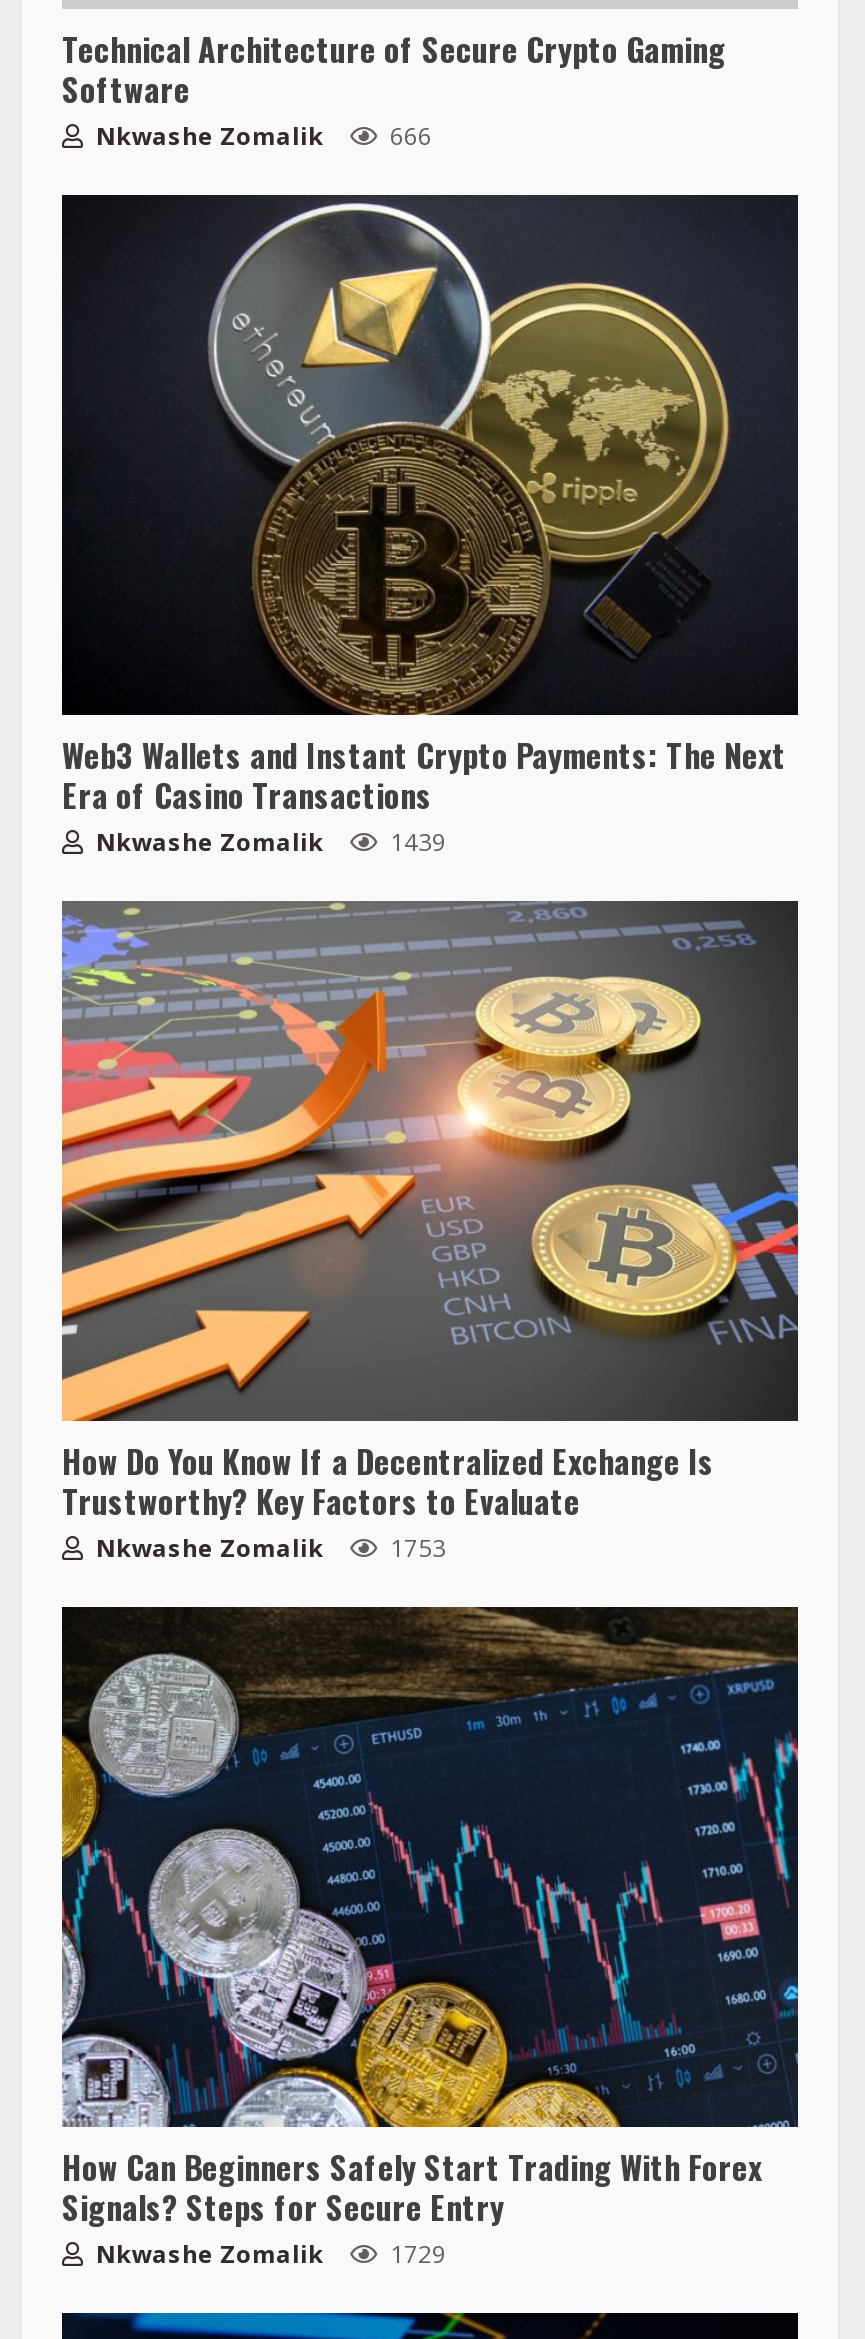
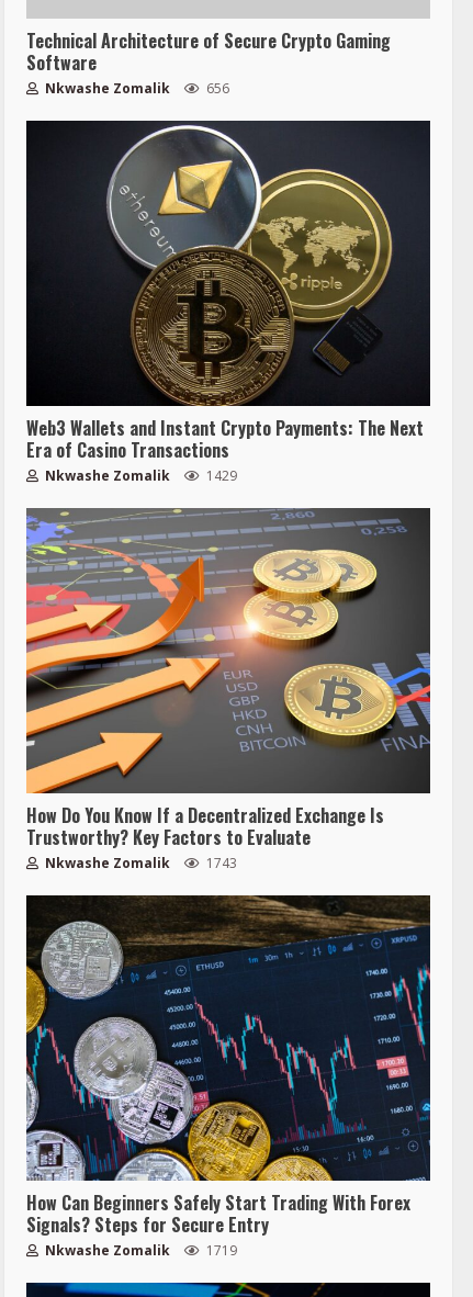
[90,119,432,153] Nkwashe Zomalik 666 -> [42,79,229,98] Nkwashe Zomalik 656
[90,825,446,859] Nkwashe Zomalik 1439 -> [42,466,237,485] Nkwashe Zomalik 1429
[90,1531,446,1565] Nkwashe Zomalik 1753 -> [42,854,237,872] Nkwashe Zomalik 1743
[90,2237,446,2271] Nkwashe Zomalik 1729 -> [42,1241,237,1260] Nkwashe Zomalik 1719

